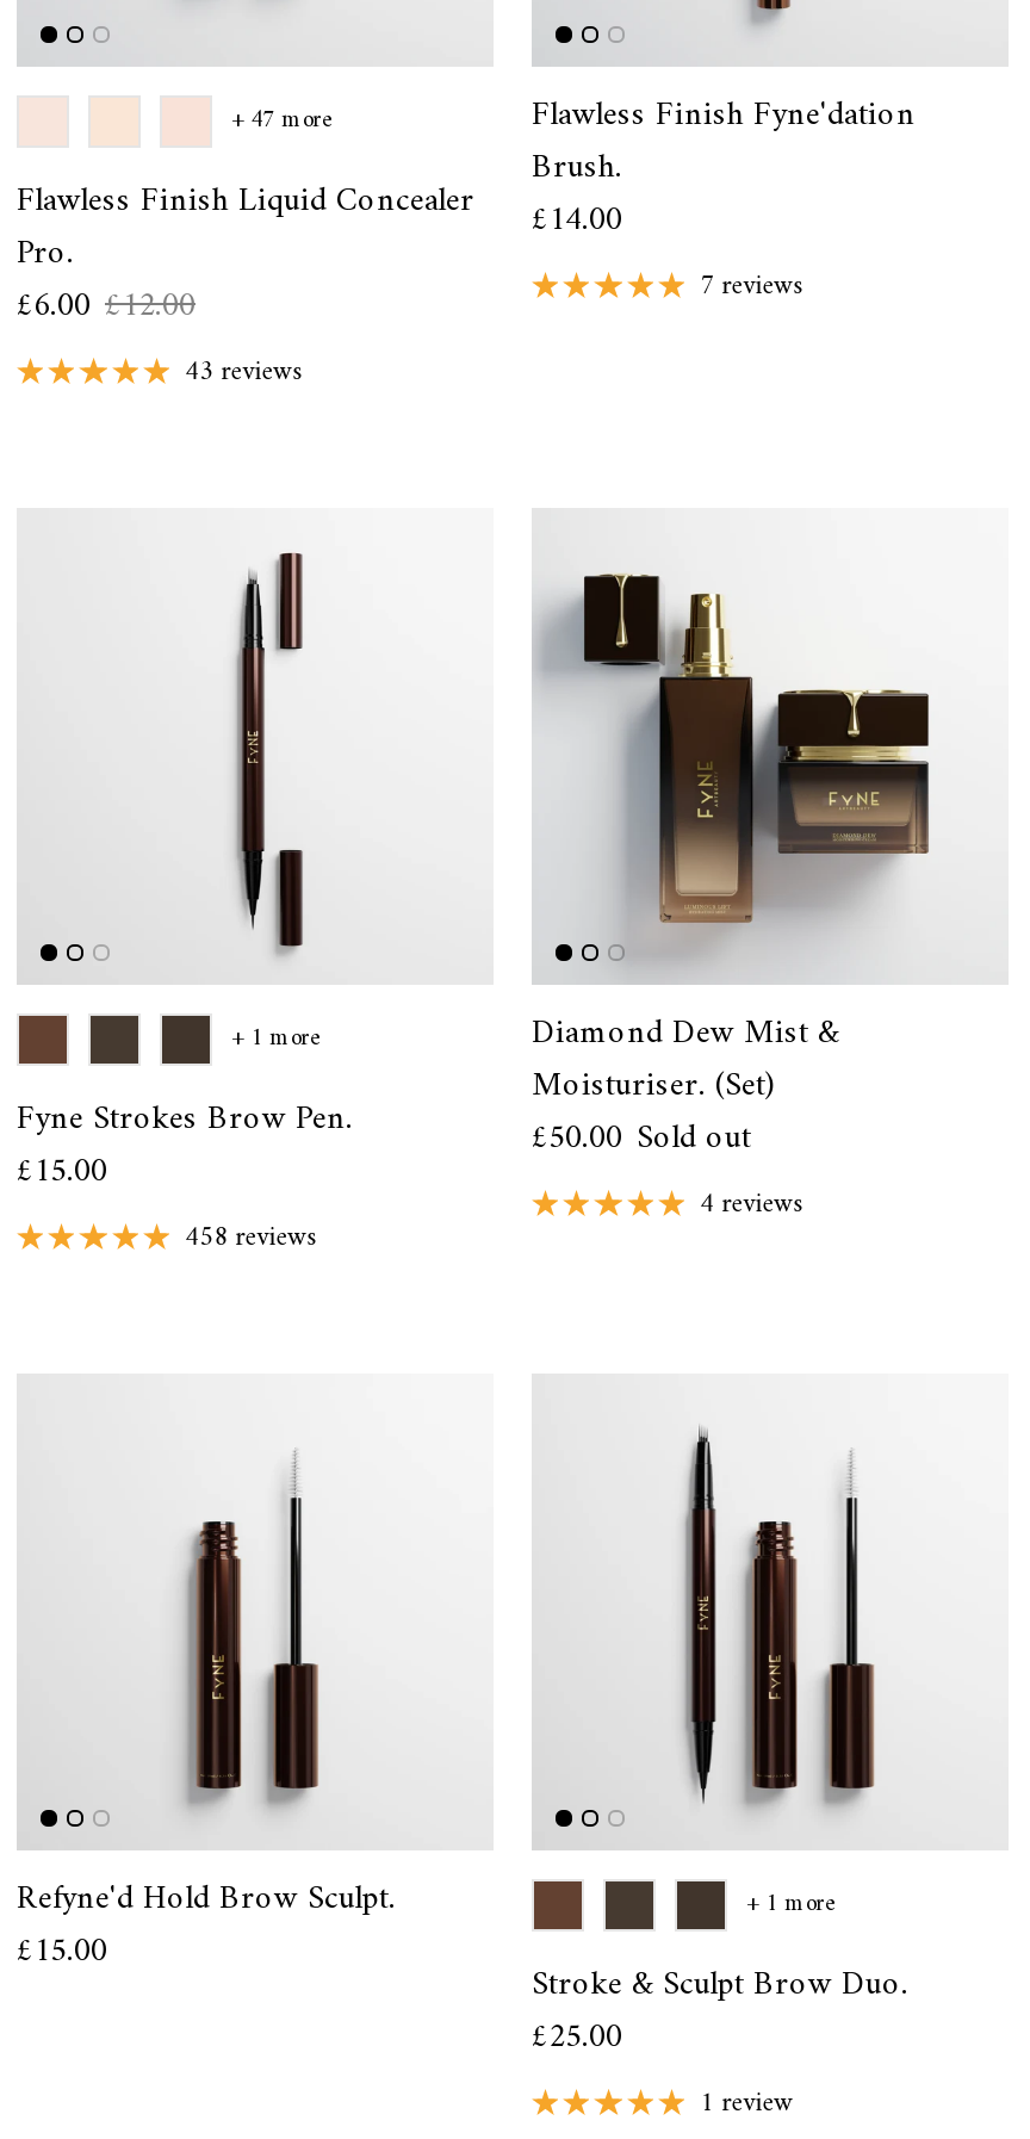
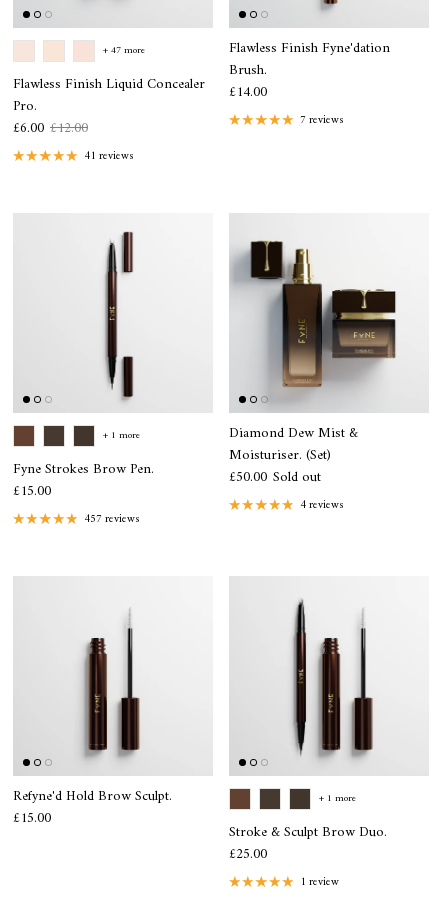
[185,349,302,396] 43 reviews -> [84,146,133,166] 41 reviews
[185,1214,316,1262] 458 reviews -> [84,509,139,529] 457 reviews

